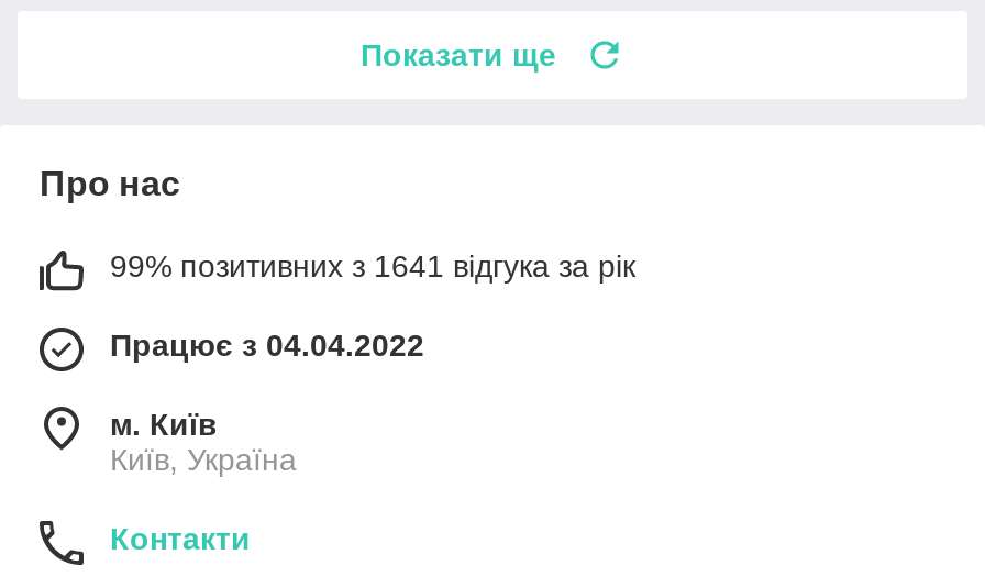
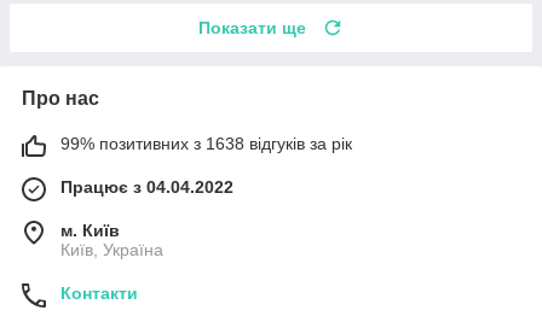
[110,249,635,284] 99% позитивних з 1641 відгука за рік -> [60,134,352,153] 99% позитивних з 1638 відгуків за рік

